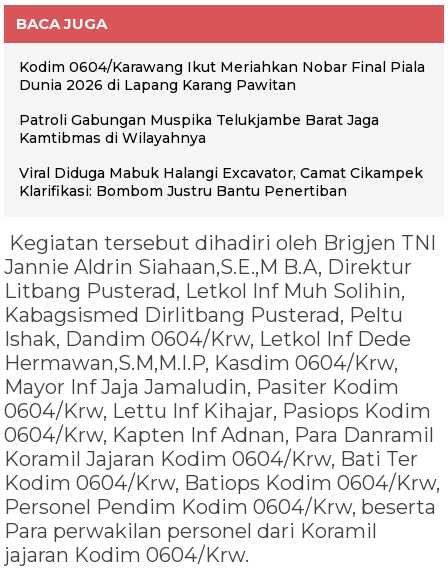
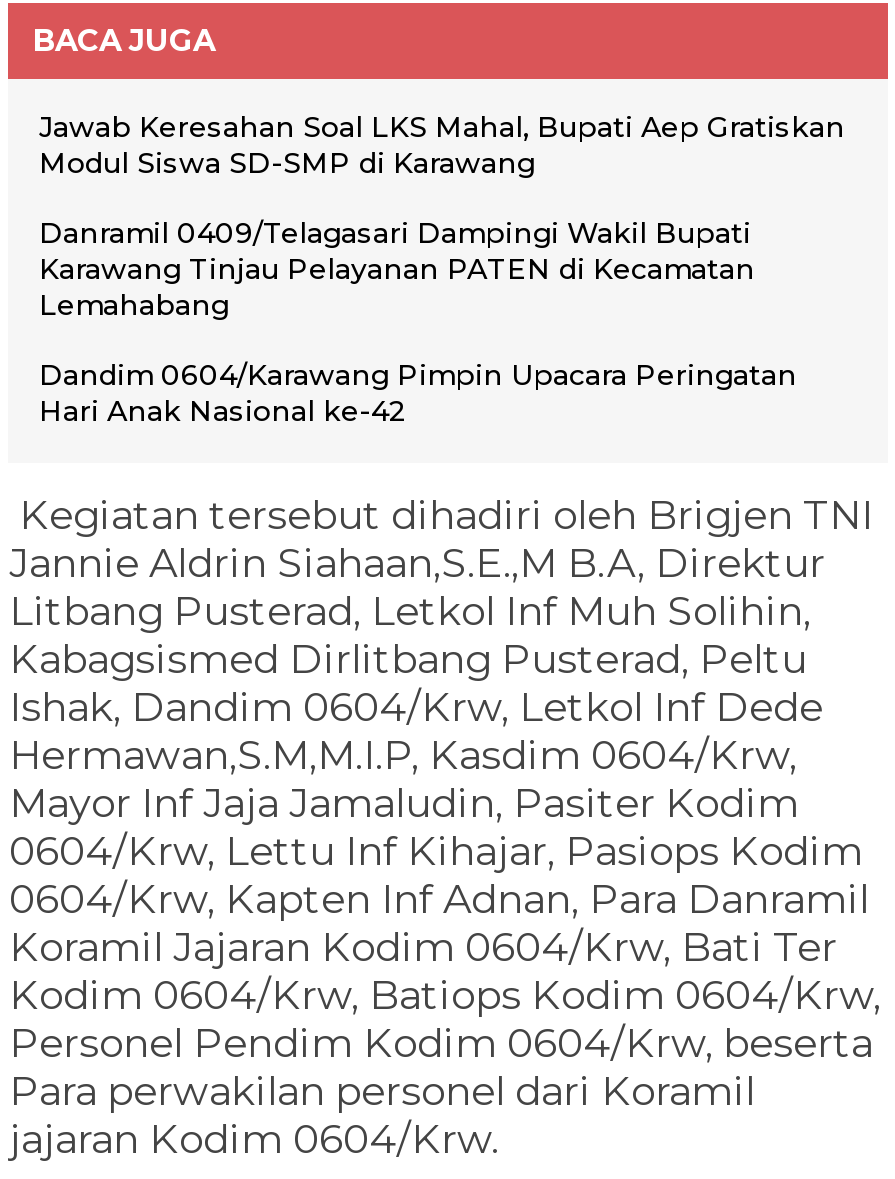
[19,58,425,94] Kodim 0604/Karawang Ikut Meriahkan Nobar Final Piala | Dunia 2026 di Lapang Karang Pawitan -> [39,109,845,181] Jawab Keresahan Soal LKS Mahal, Bupati Aep Gratiskan | Modul Siswa SD-SMP di Karawang
[19,111,379,147] Patroli Gabungan Muspika Telukjambe Barat Jaga | Kamtibmas di Wilayahnya -> [39,215,755,323] Danramil 0409/Telagasari Dampingi Wakil Bupati | Karawang Tinjau Pelayanan PATEN di Kecamatan | Lemahabang
[19,164,423,200] Viral Diduga Mabuk Halangi Excavator, Camat Cikampek | Klarifikasi: Bombom Justru Bantu Penertiban -> [39,357,797,429] Dandim 0604/Karawang Pimpin Upacara Peringatan | Hari Anak Nasional ke-42

